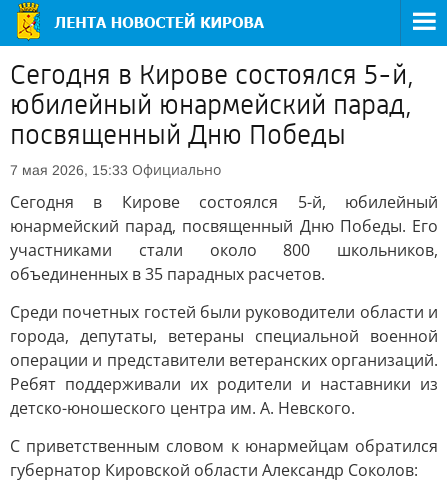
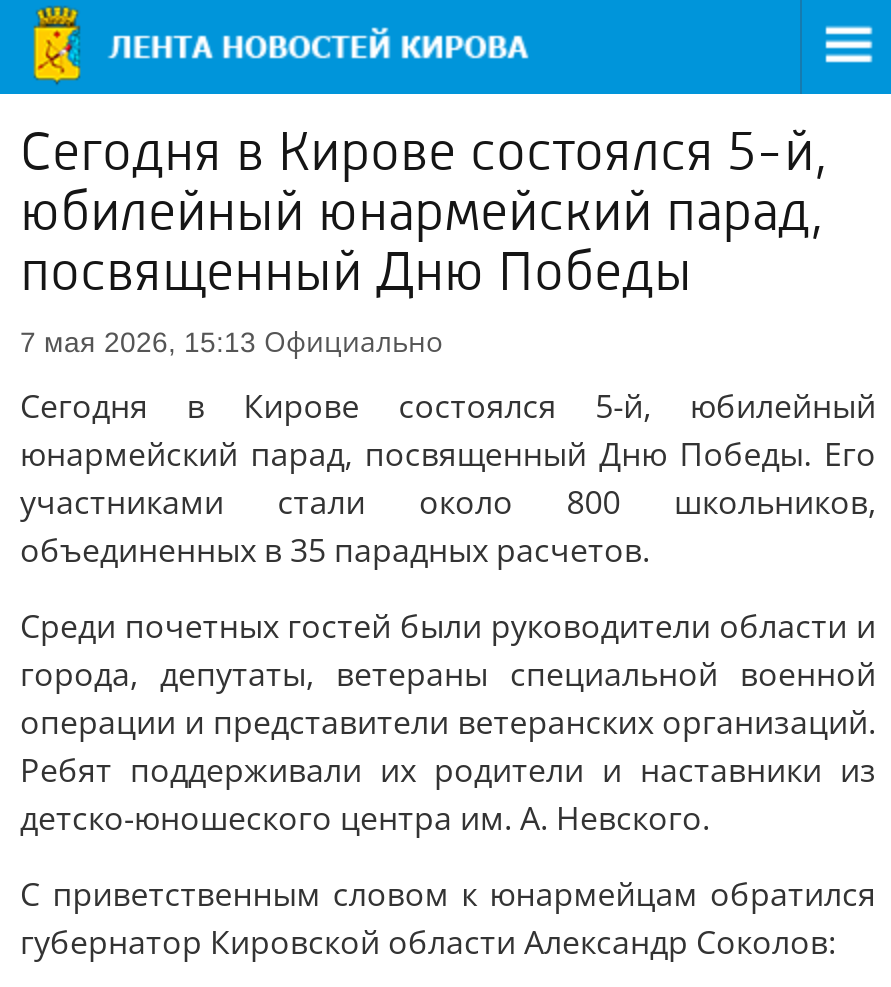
[10,160,221,179] 7 мая 2026, 15:33 Официально -> [20,322,442,360] 7 мая 2026, 15:13 Официально

